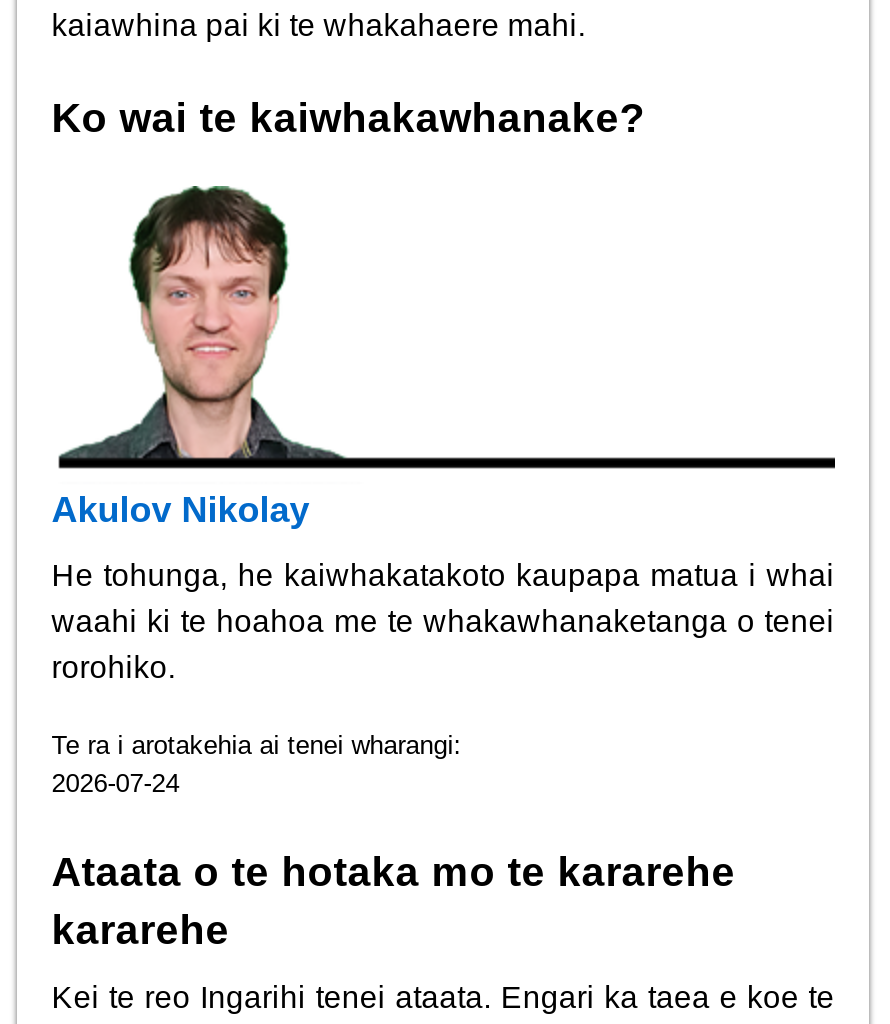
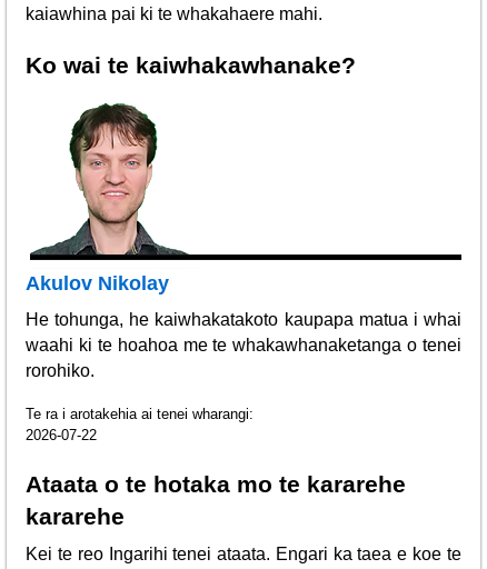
[51,768,179,798] 2026-07-24 -> [26,427,97,444] 2026-07-22

